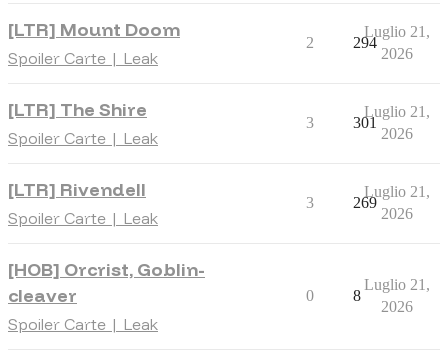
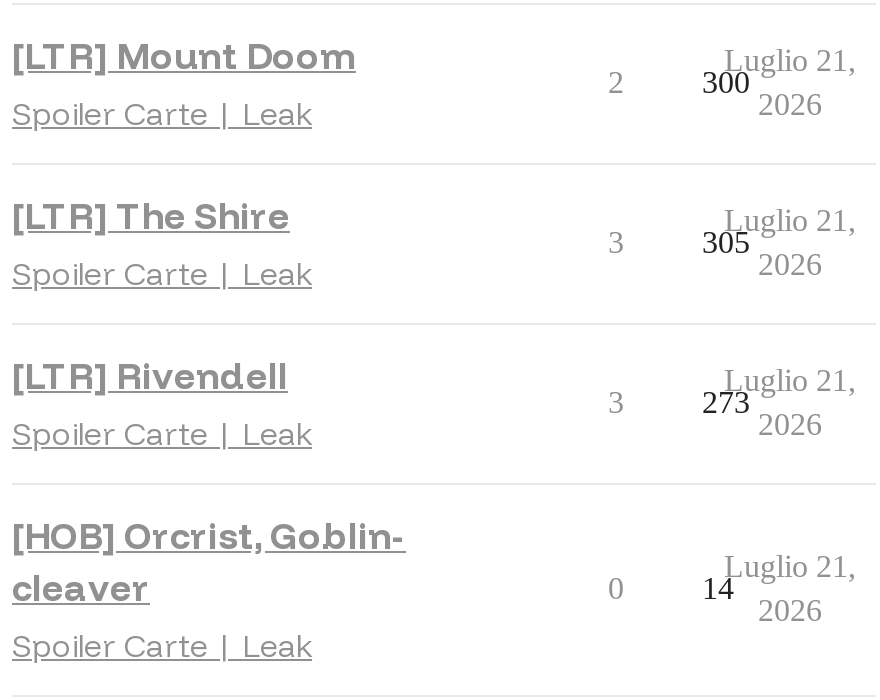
[353,34,377,51] 294 -> [702,65,750,99] 300
[353,114,377,131] 301 -> [702,225,750,259] 305
[353,194,377,211] 269 -> [702,385,750,419] 273
[353,287,361,304] 8 -> [702,571,734,605] 14

